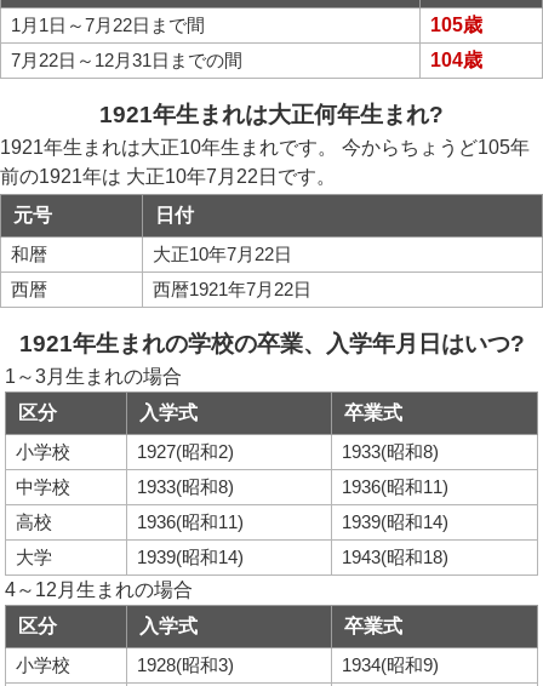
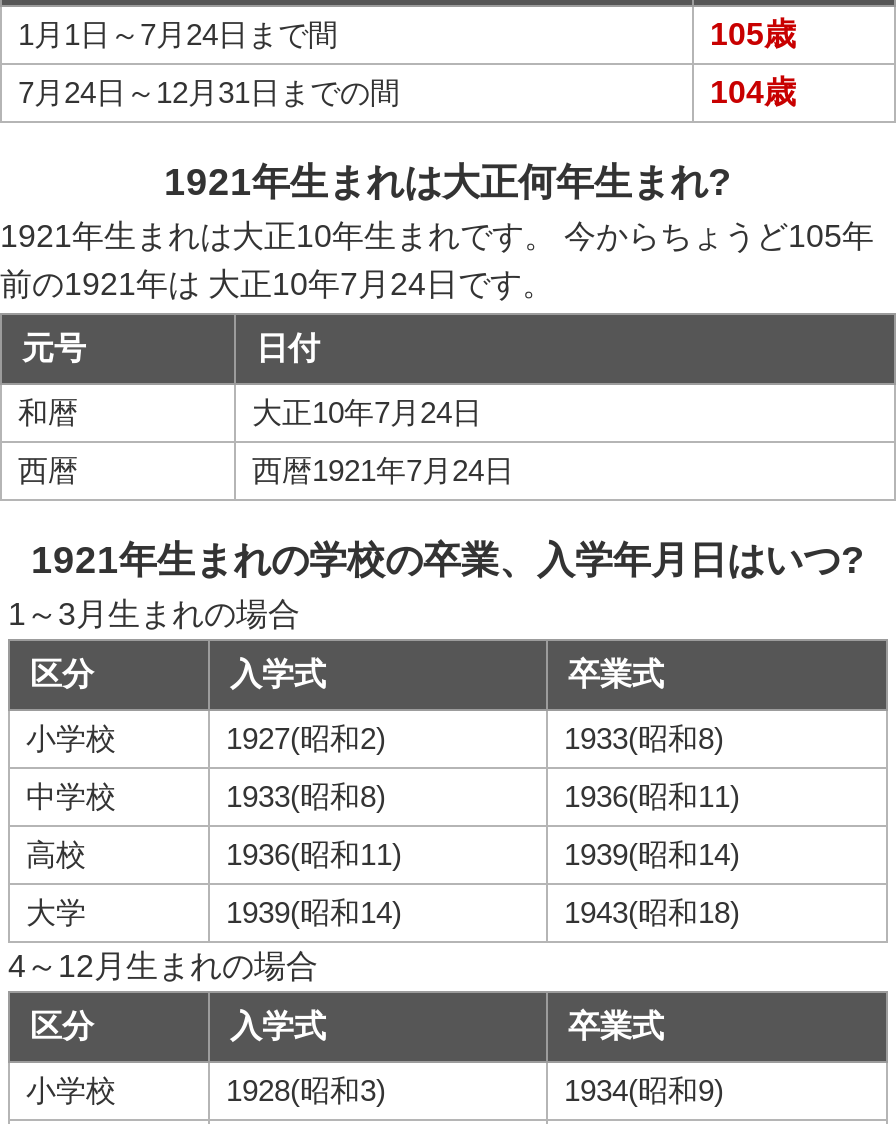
[11,15,205,35] 1月1日～7月22日まで間 -> [18,17,338,51] 1月1日～7月24日まで間
[11,50,242,70] 7月22日～12月31日までの間 -> [18,75,400,109] 7月24日～12月31日までの間
[0,166,336,187] 前の1921年は 大正10年7月22日です。 -> [0,267,554,301] 前の1921年は 大正10年7月24日です。
[153,244,292,264] 大正10年7月22日 -> [252,395,482,429] 大正10年7月24日
[153,279,311,299] 西暦1921年7月22日 -> [252,453,514,487] 西暦1921年7月24日

